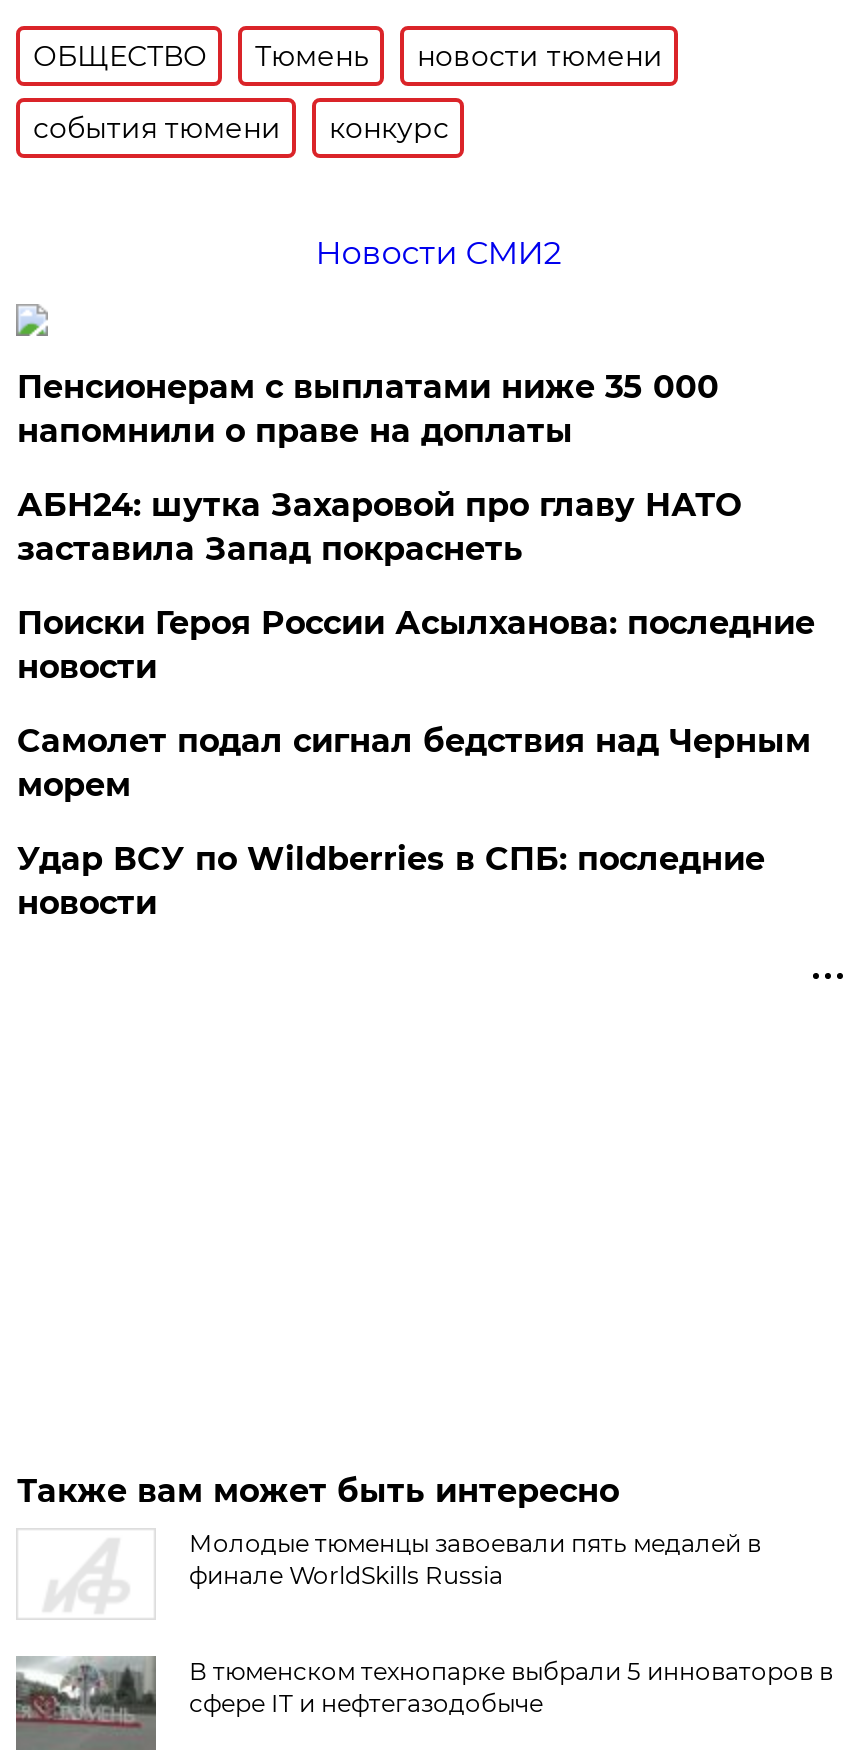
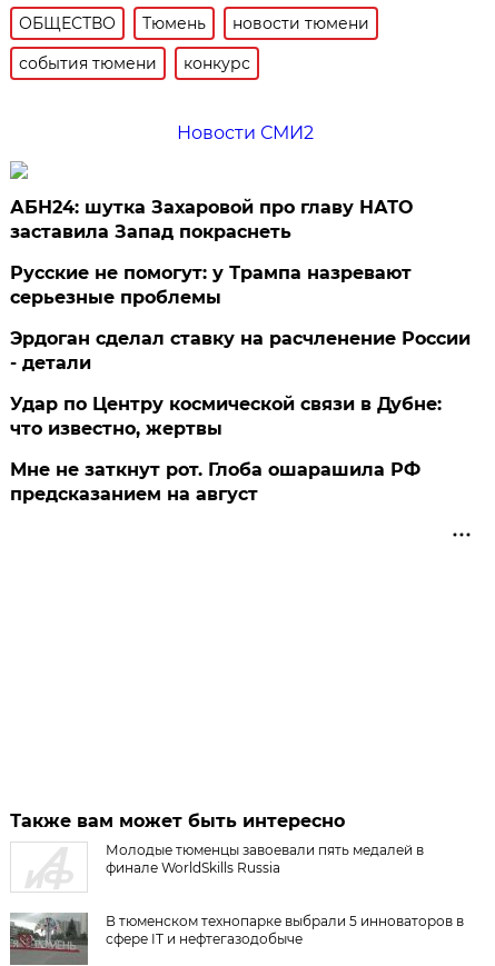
[17,368,719,450] Пенсионерам с выплатами ниже 35 000 | напомнили о праве на доплаты -> none
moved [17,486,741,568] -> [10,197,413,242]: АБН24: шутка Захаровой про главу НАТО | заставила Запад покраснеть
[17,604,815,922] Поиски Героя России Асылханова: последние | новости | Самолет подал сигнал бедствия над Черным | морем | Удар ВСУ по Wildberries в СПБ: последние | новости -> [10,262,471,505] Русские не помогут: у Трампа назревают | серьезные проблемы | Эрдоган сделал ставку на расчленение России | - детали | Удар по Центру космической связи в Дубне: | что известно, жертвы | Мне не заткнут рот. Глоба ошарашила РФ | предсказанием на август

